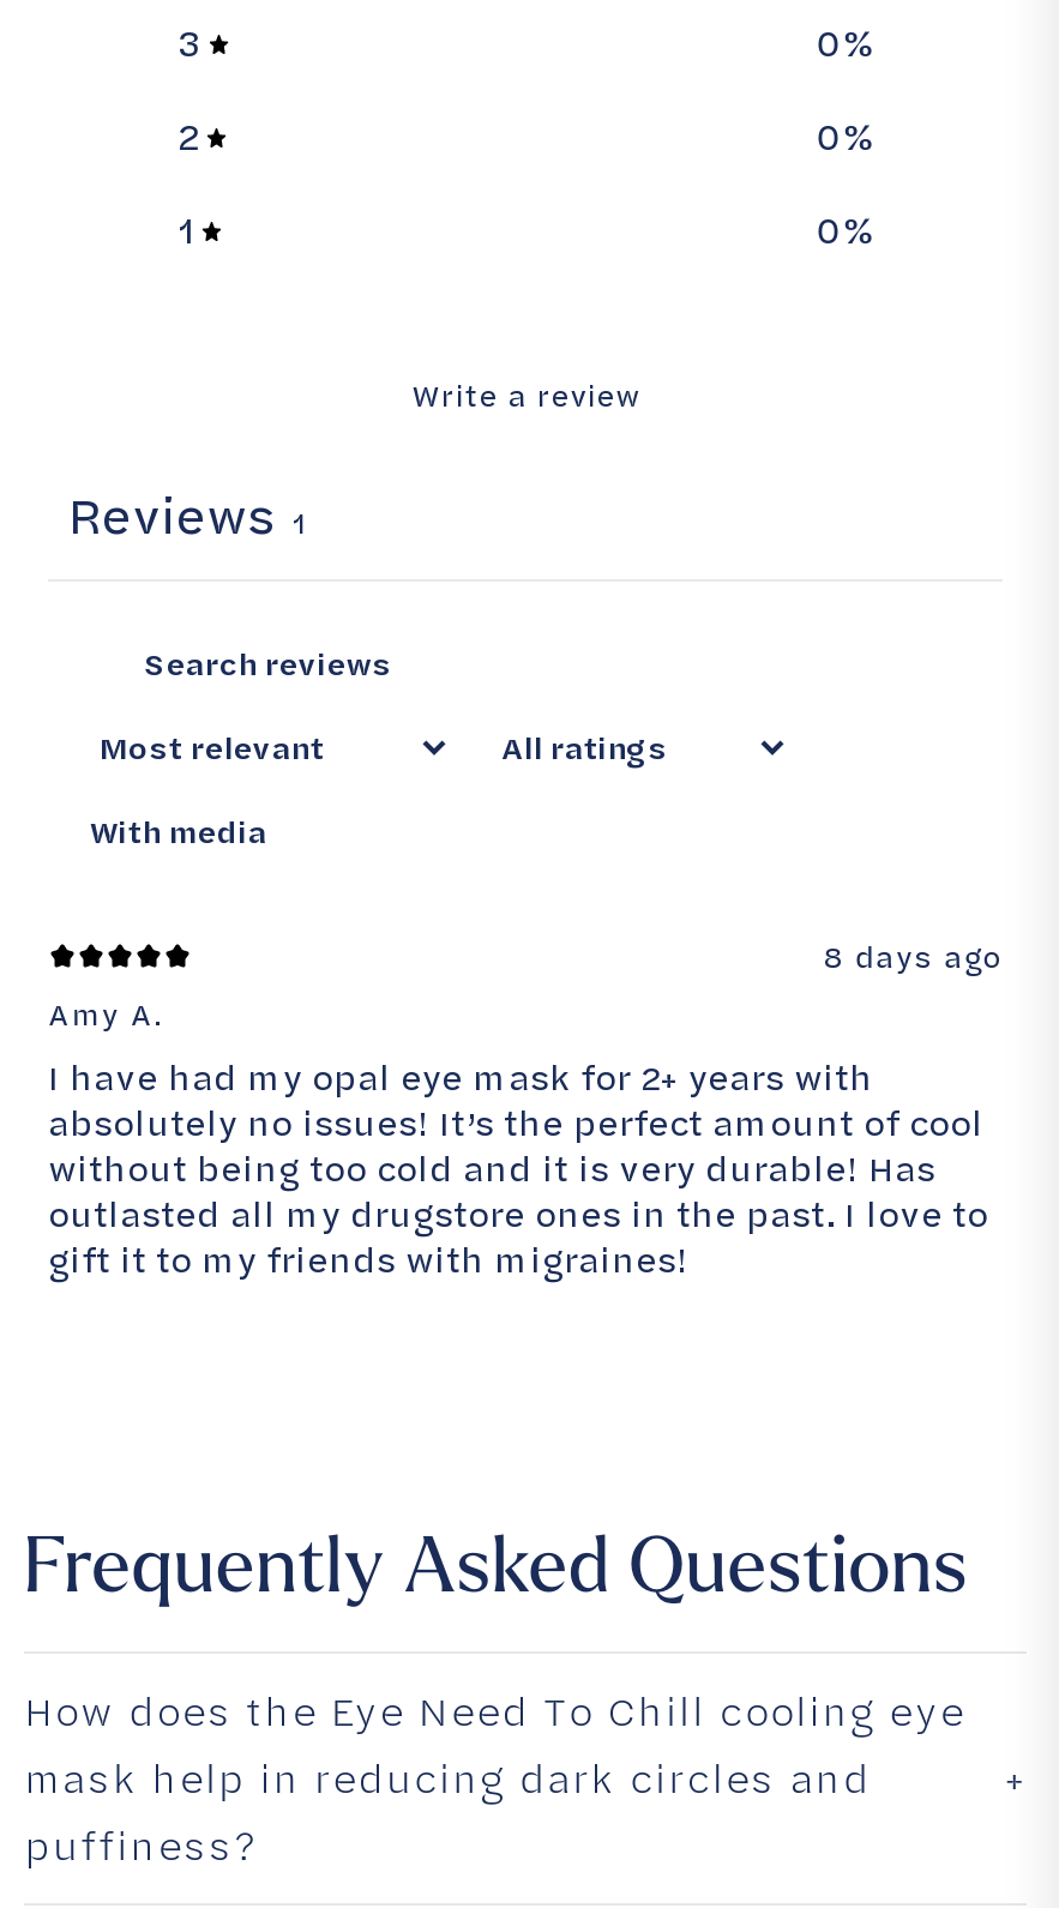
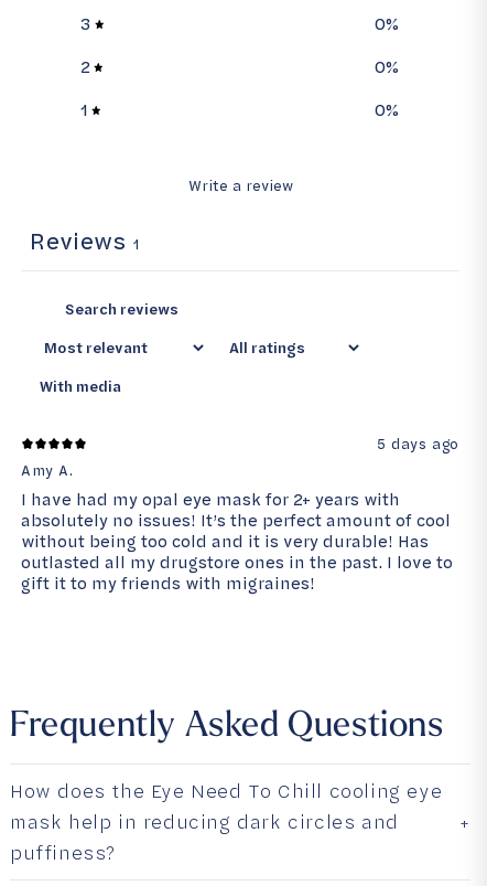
[823,937,1003,977] 8 days ago -> [377,435,459,453] 5 days ago

